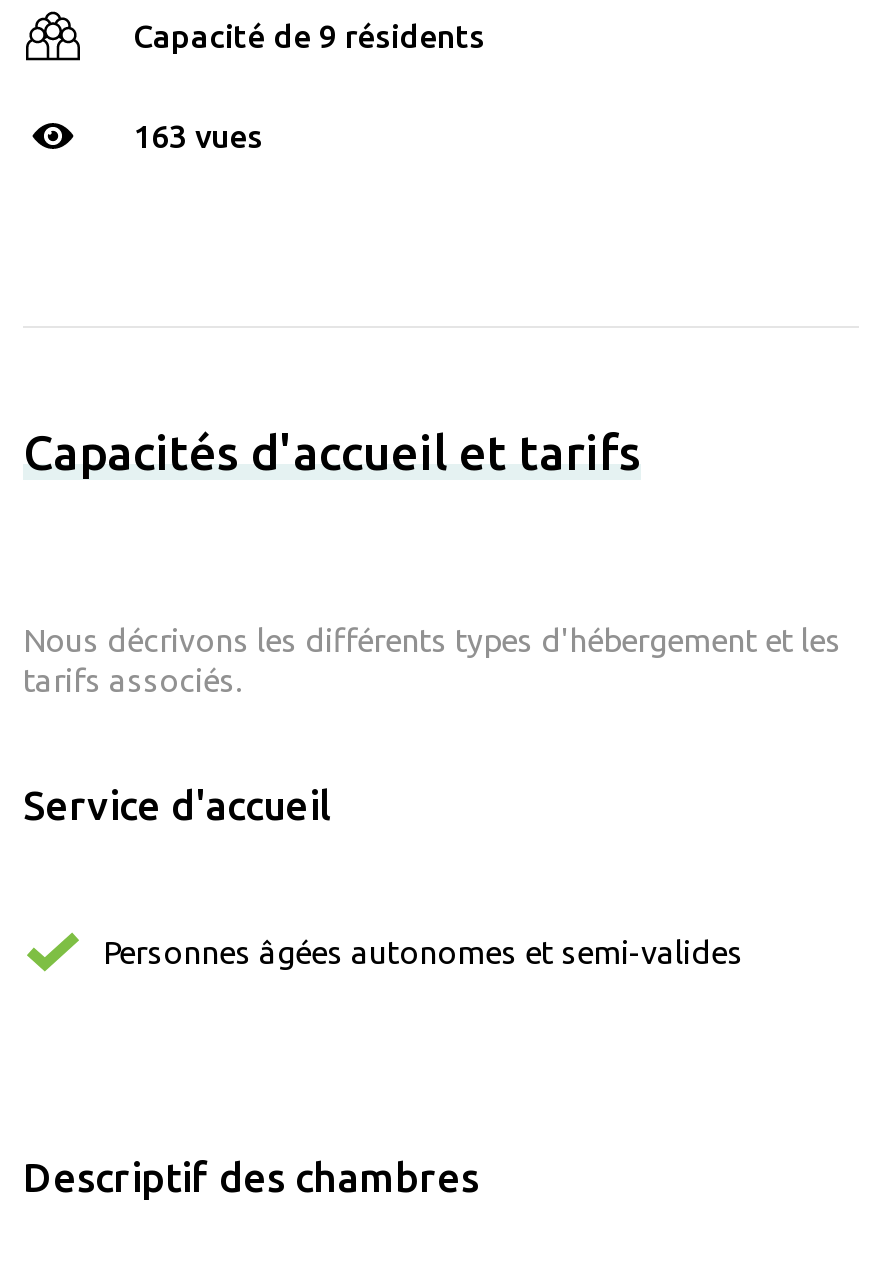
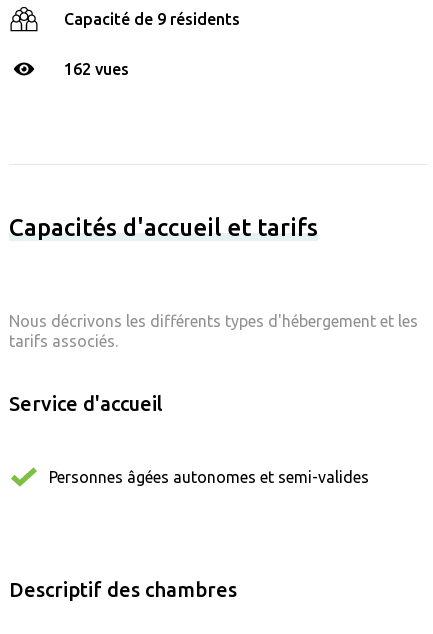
[133,118,263,154] 163 vues -> [64,60,129,78] 162 vues

